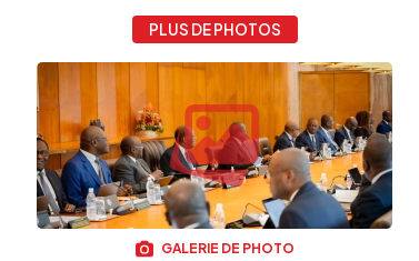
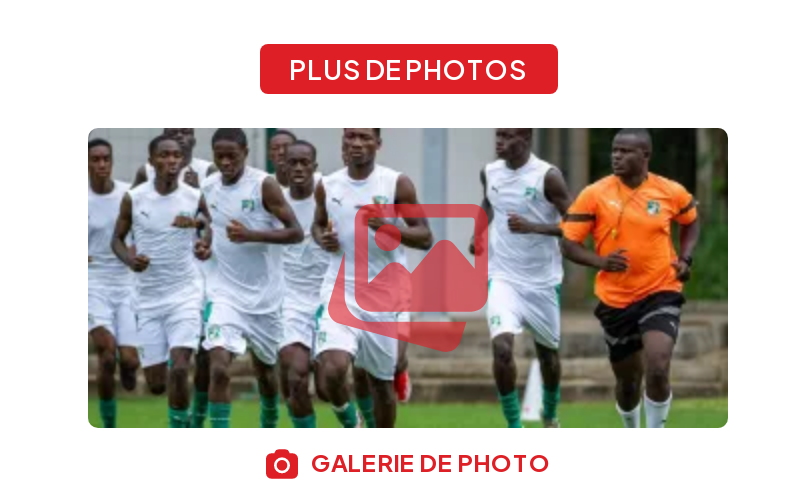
[36,61,393,230] [image] -> [86,126,730,430] [image]

